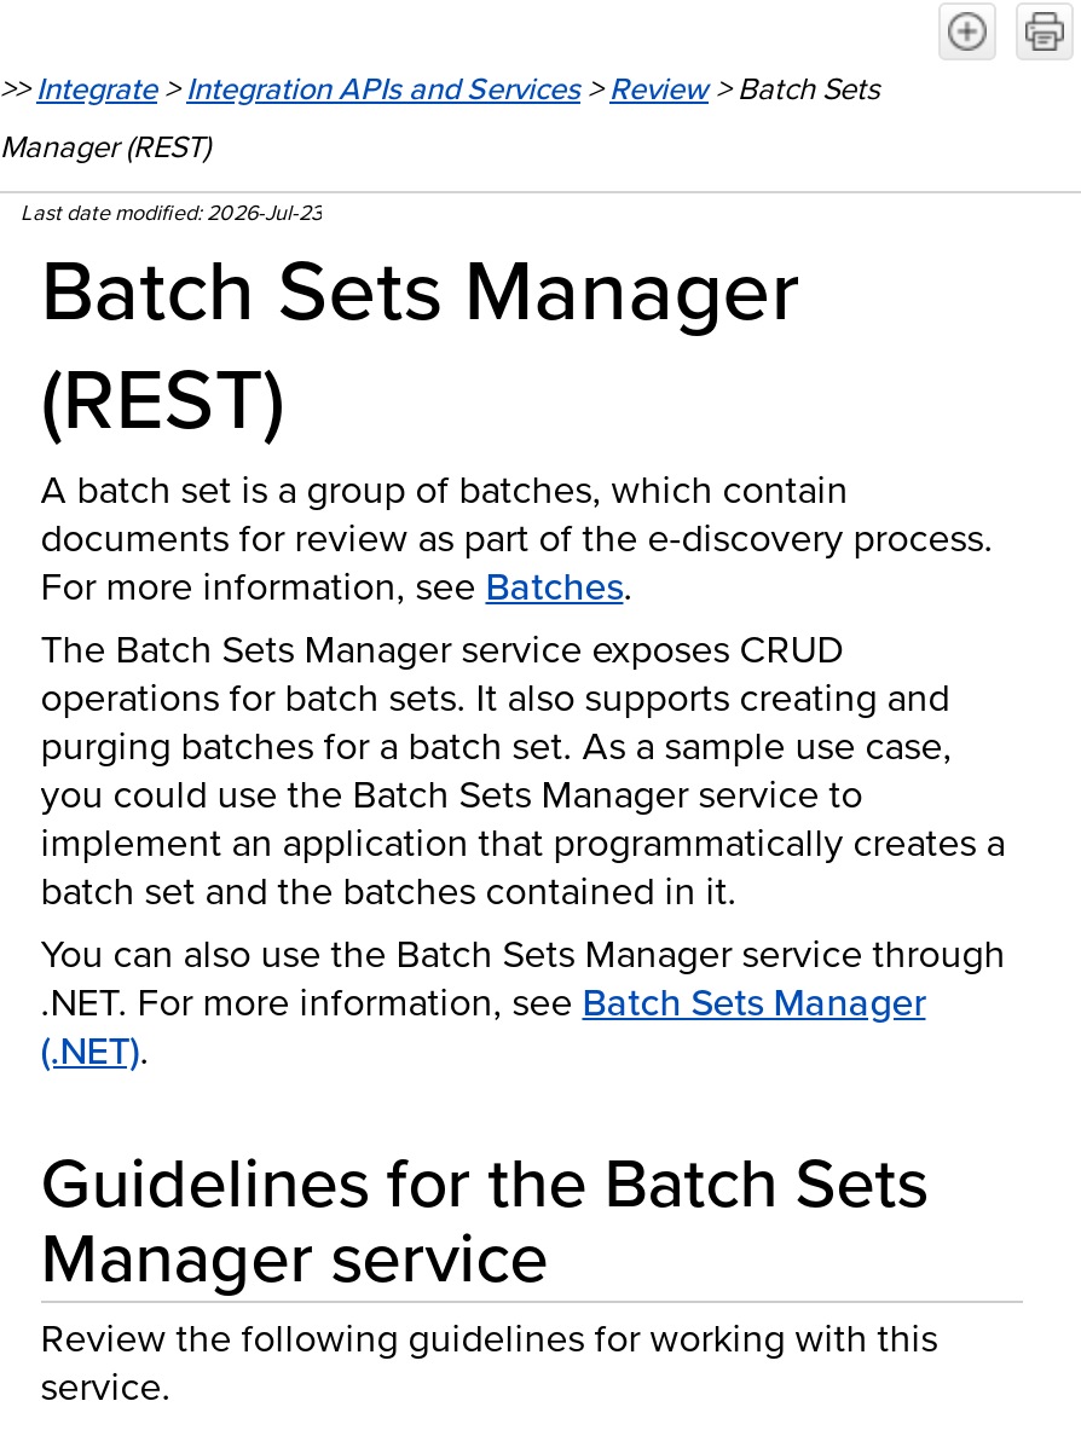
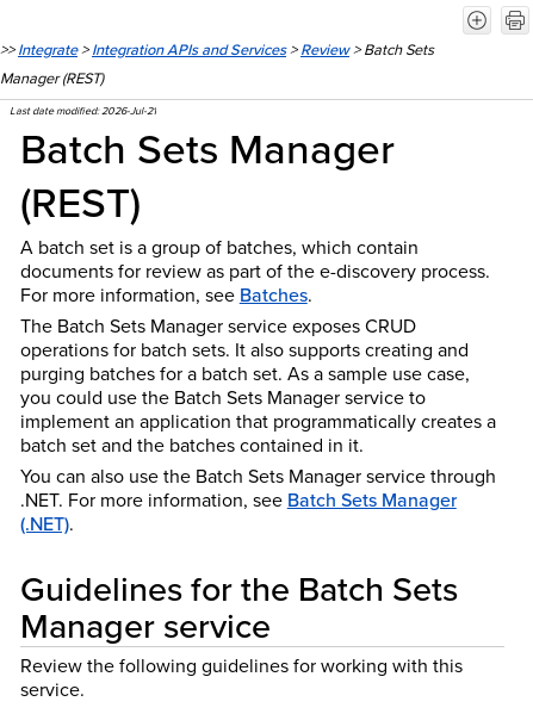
[21,196,323,230] Last date modified:2026-Jul-23 -> [10,103,157,118] Last date modified:2026-Jul-21

